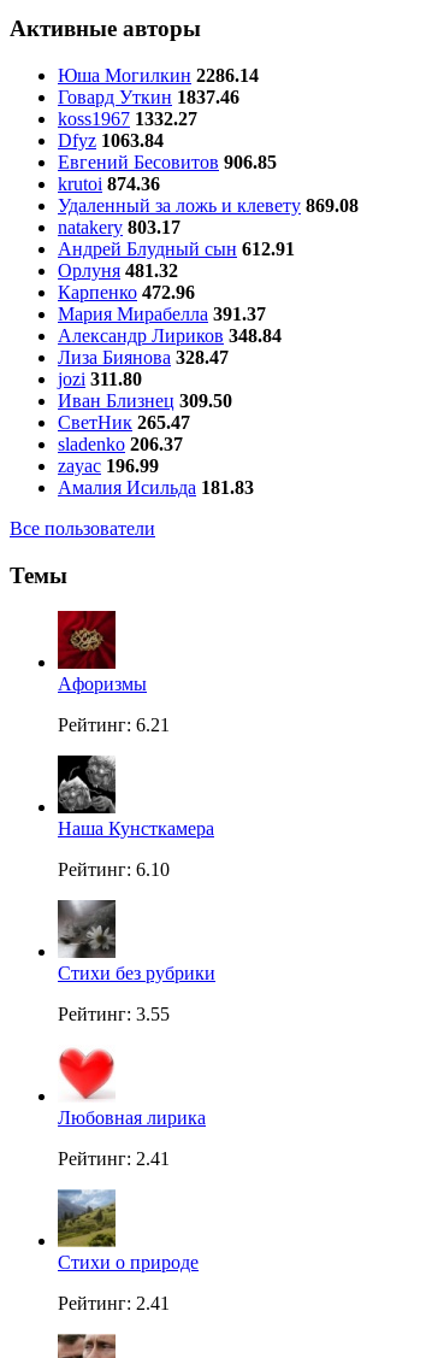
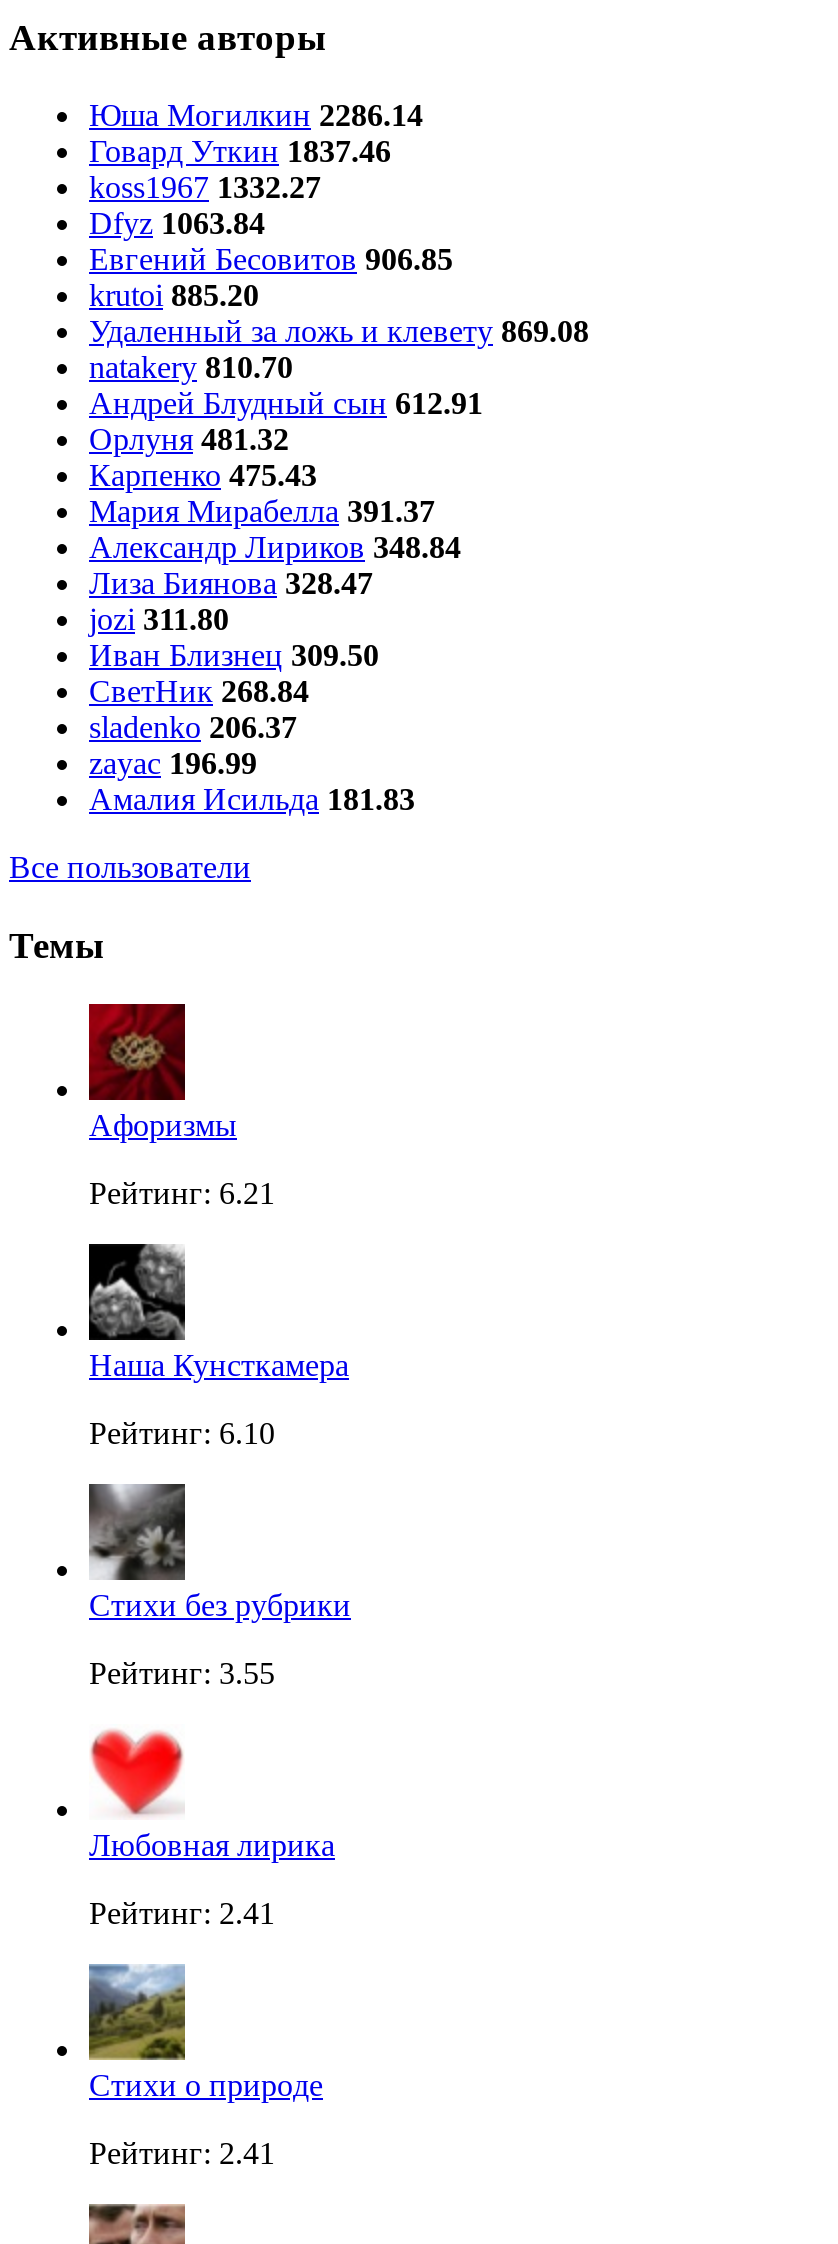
[58,174,160,194] krutoi 874.36 -> [89,278,259,312] krutoi 885.20
[58,217,181,237] natakery 803.17 -> [89,350,293,384] natakery 810.70
[58,282,195,302] Карпенко 472.96 -> [89,458,317,492] Карпенко 475.43
[58,412,190,433] СветНик 265.47 -> [89,674,309,708] СветНик 268.84

